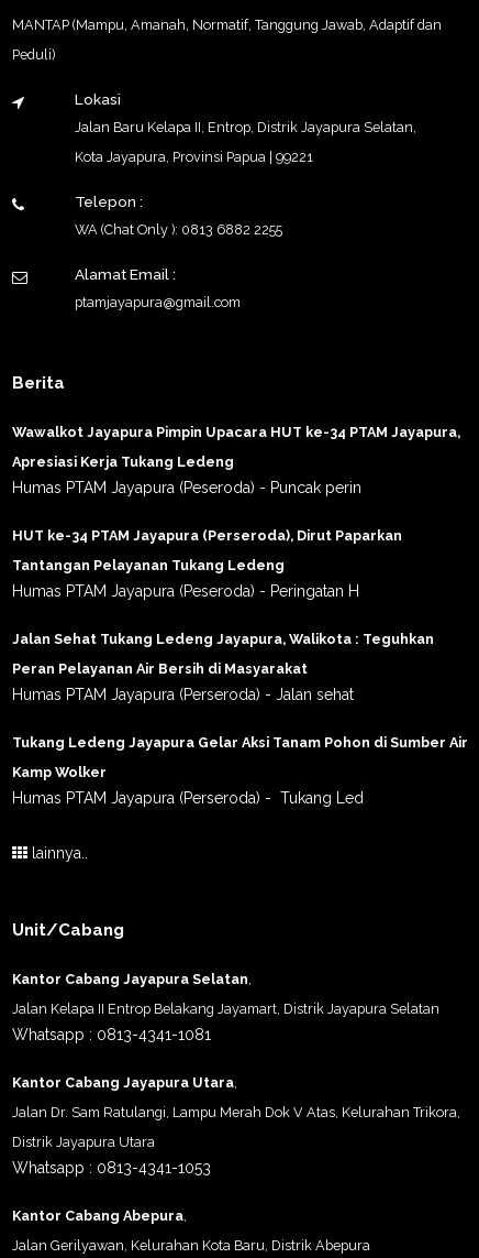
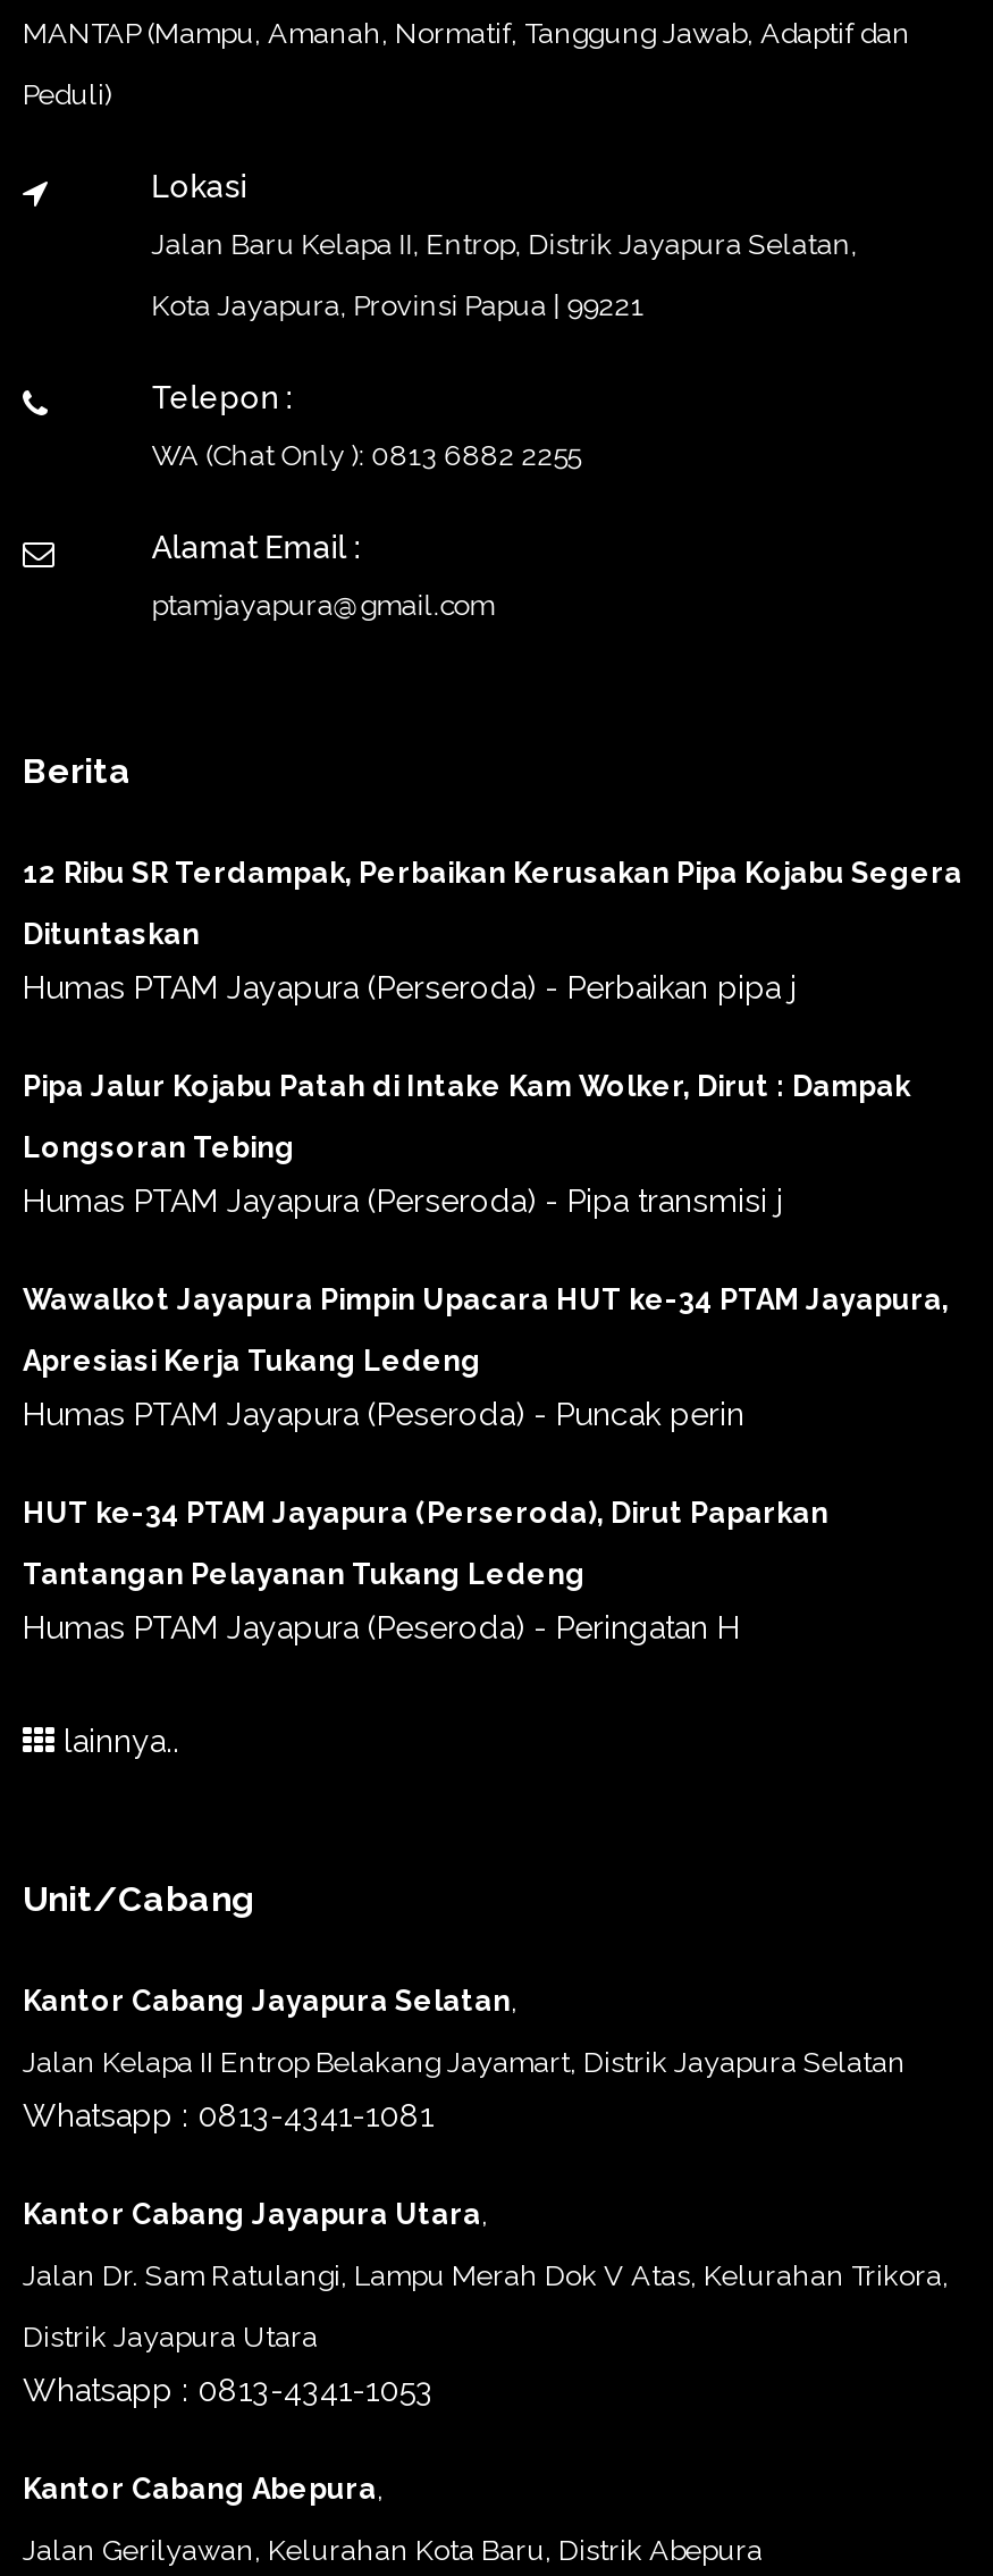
none -> [23,855,962,1219] 12 Ribu SR Terdampak, Perbaikan Kerusakan Pipa Kojabu Segera | Dituntaskan | Humas PTAM Jayapura (Perseroda) - Perbaikan pipa j | Pipa Jalur Kojabu Patah di Intake Kam Wolker, Dirut : Dampak | Longsoran Tebing | Humas PTAM Jayapura (Perseroda) - Pipa transmisi j
moved [12,424,460,600] -> [23,1282,949,1645]: Wawalkot Jayapura Pimpin Upacara HUT ke-34 PTAM Jayapura, | Apresiasi Kerja Tukang Ledeng | Humas PTAM Jayapura (Peseroda) - Puncak perin | HUT ke-34 PTAM Jayapura (Perseroda), Dirut Paparkan | Tantangan Pelayanan Tukang Ledeng | Humas PTAM Jayapura (Peseroda) - Peringatan H
[12,631,468,807] Jalan Sehat Tukang Ledeng Jayapura, Walikota : Teguhkan | Peran Pelayanan Air Bersih di Masyarakat | Humas PTAM Jayapura (Perseroda) - Jalan sehat | Tukang Ledeng Jayapura Gelar Aksi Tanam Pohon di Sumber Air | Kamp Wolker | Humas PTAM Jayapura (Perseroda) - Tukang Led -> none

